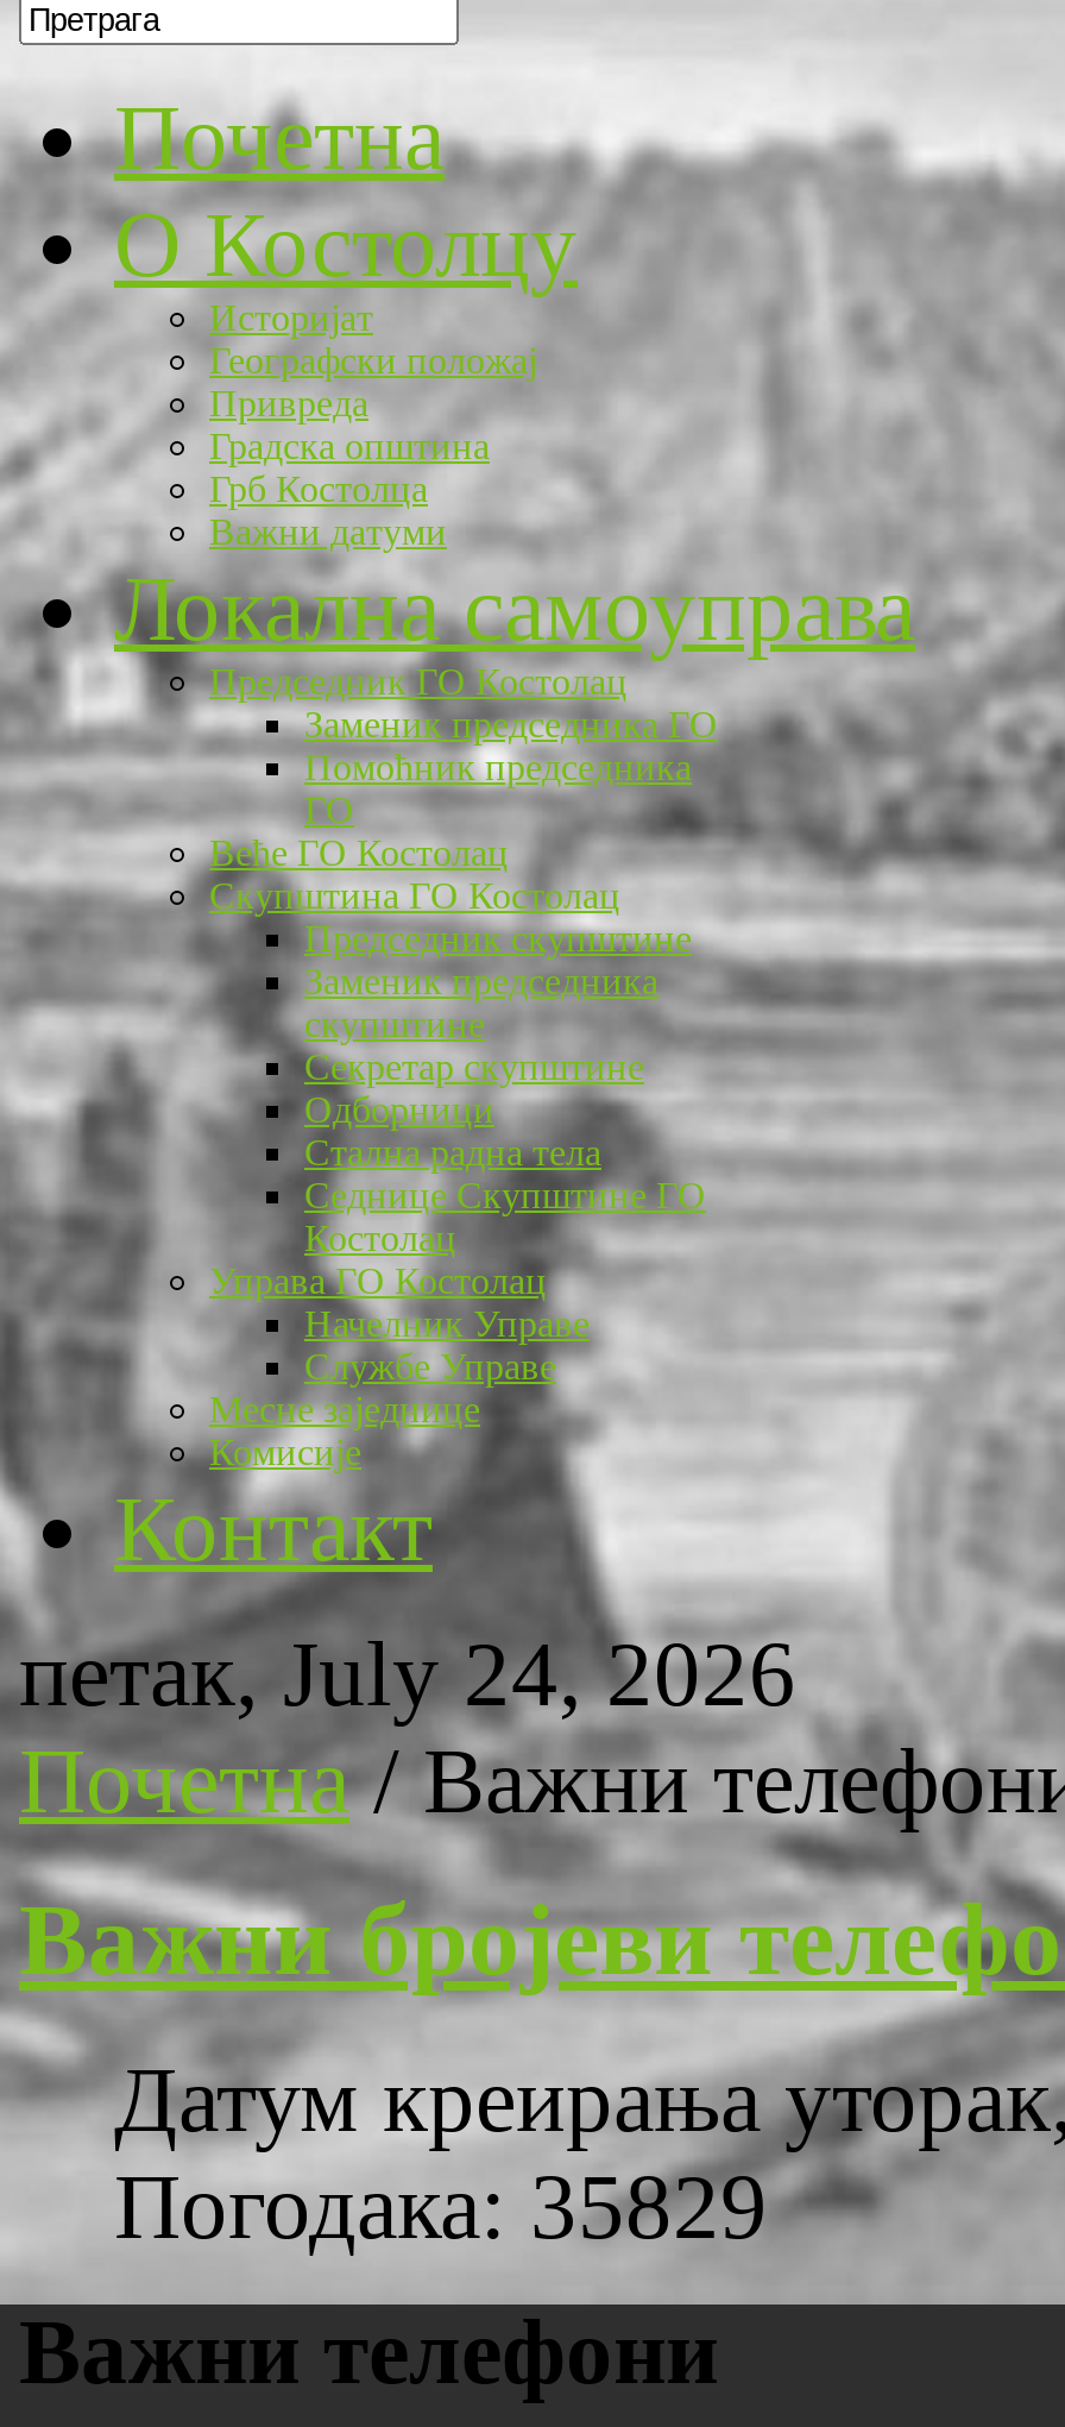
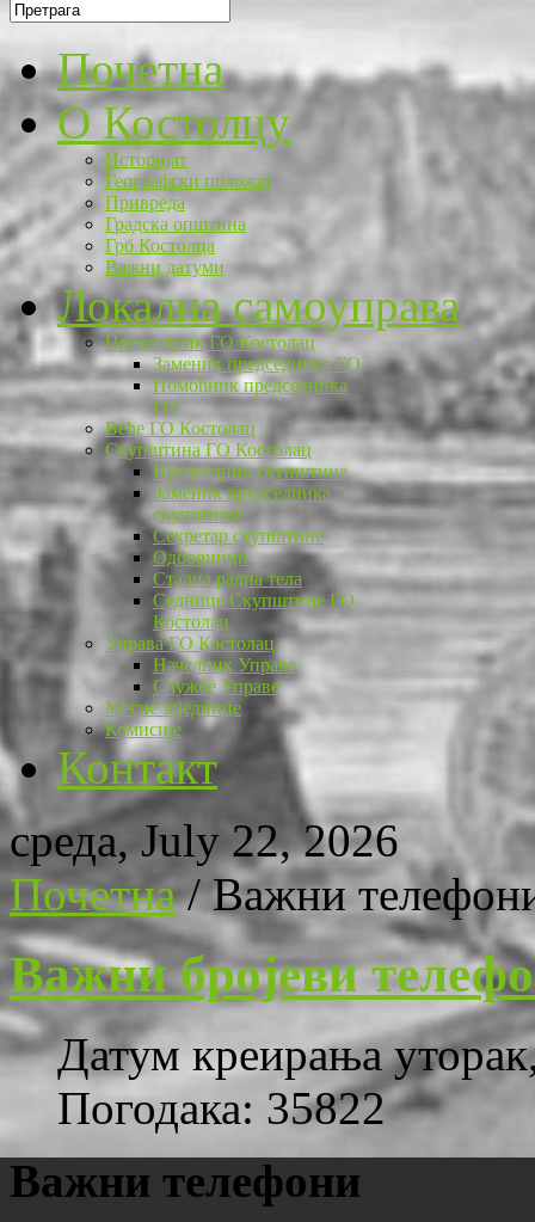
[19,1623,796,1725] петак, July 24, 2026 -> [10,815,399,866] среда, July 22, 2026
[114,2155,768,2257] Погодака: 35829 -> [57,1082,386,1134] Погодака: 35822

